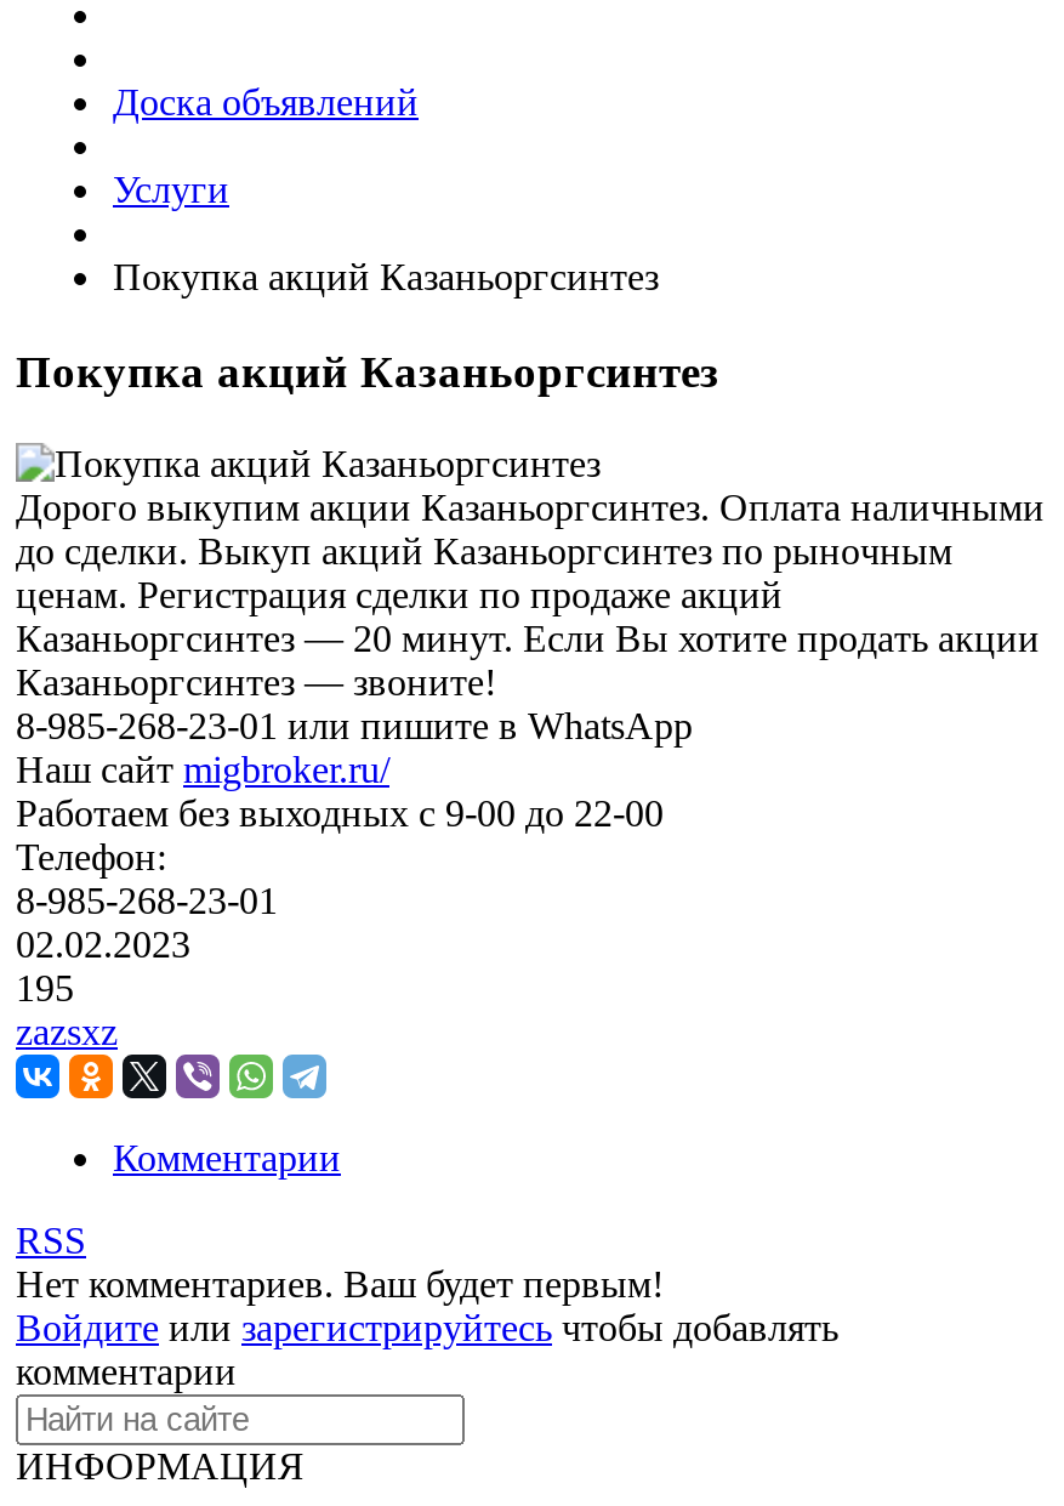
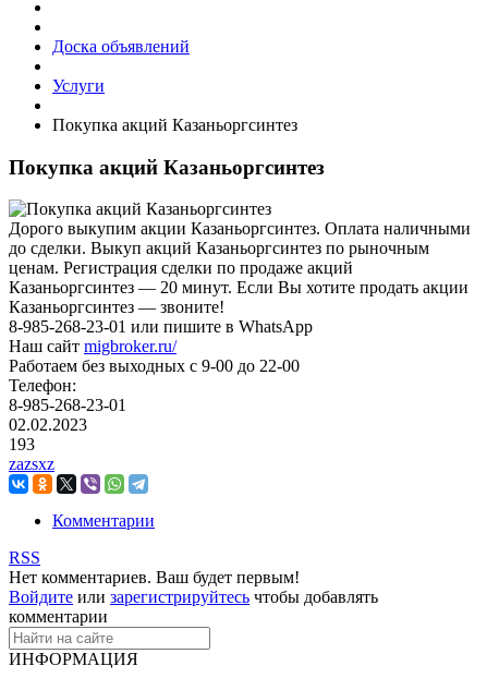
[16,968,74,1009] 195 -> [9,435,35,454] 193

